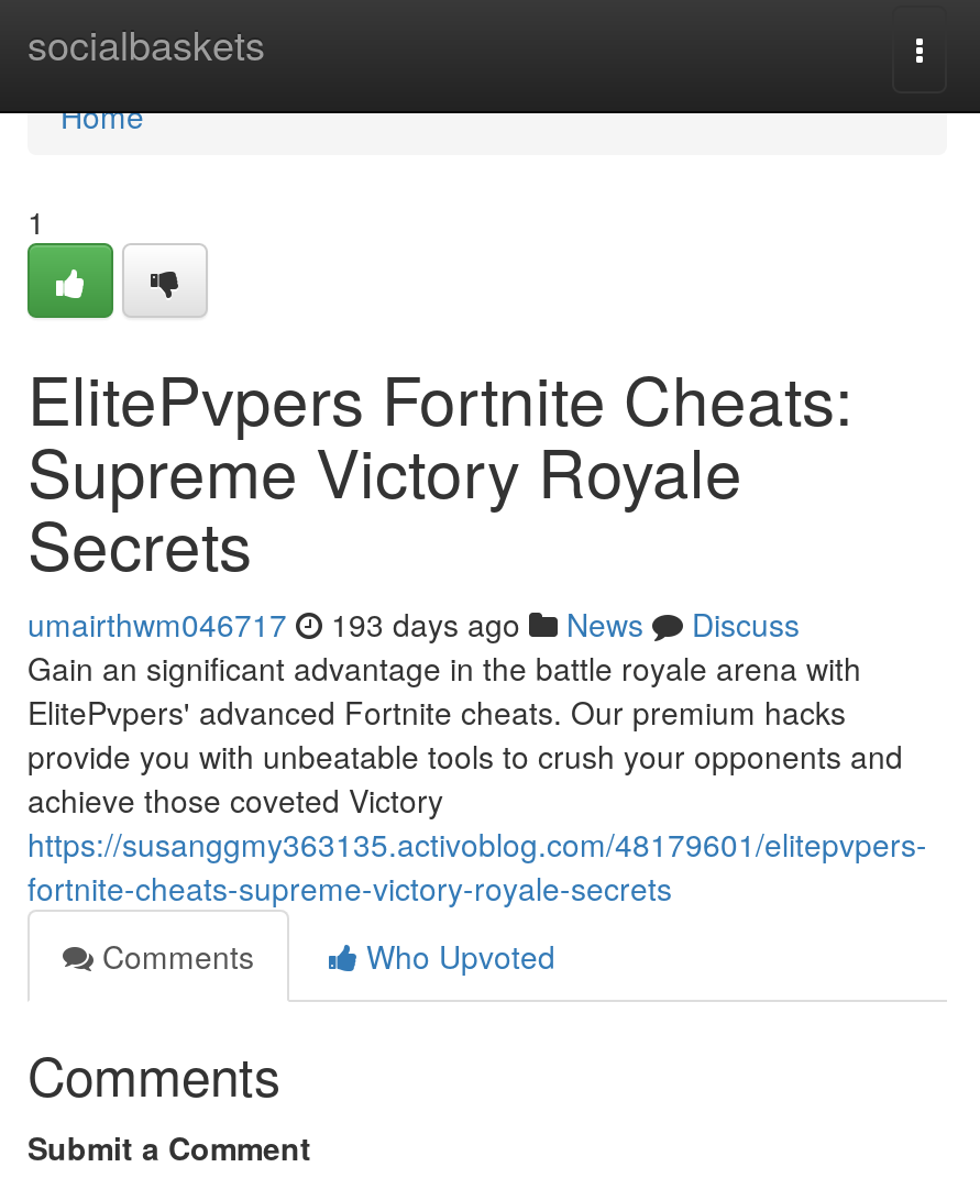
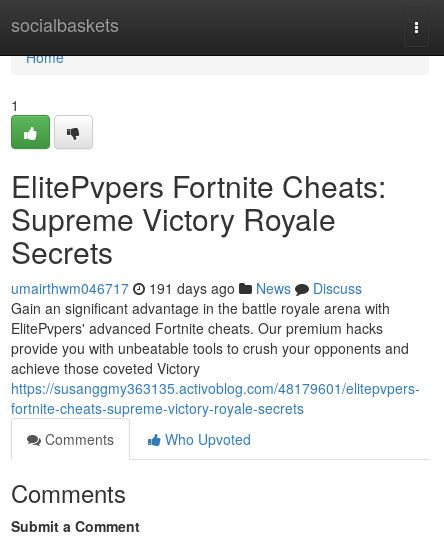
[27,602,800,646] umairthwm046717 193 days ago News Discuss -> [11,278,362,298] umairthwm046717 191 days ago News Discuss

